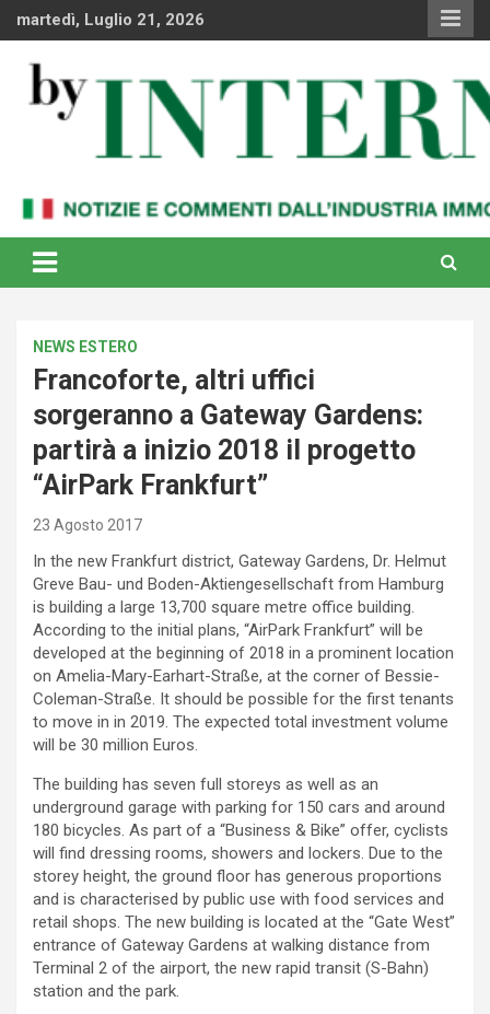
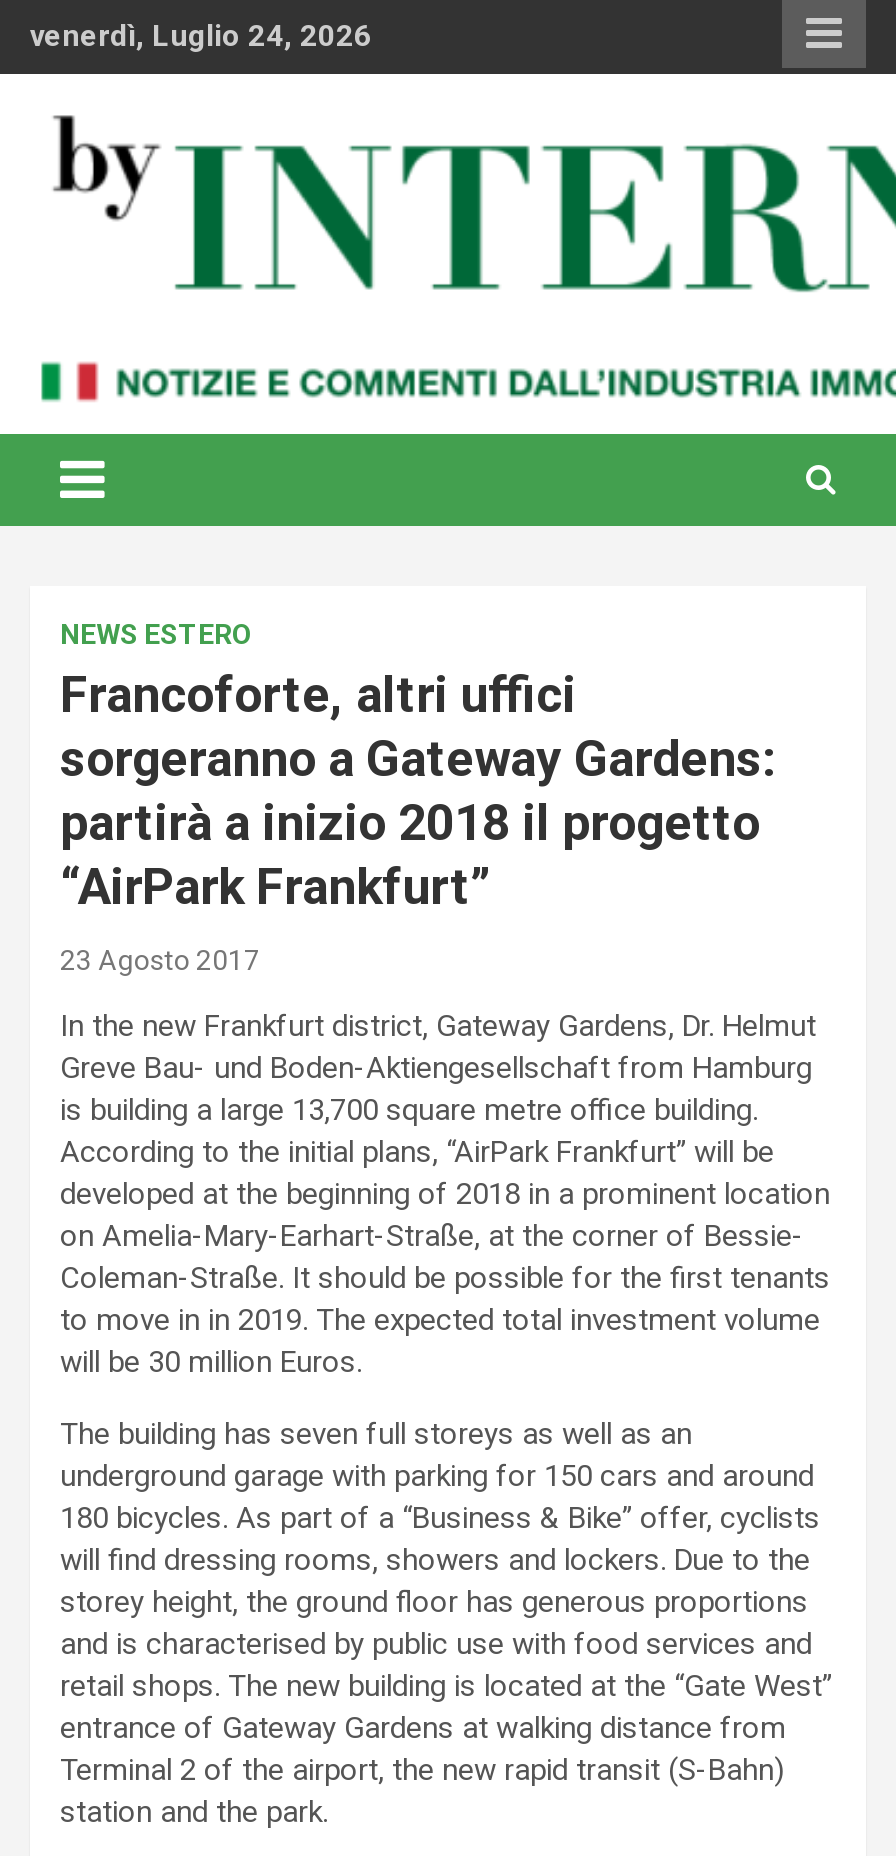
[16,10,205,30] martedì, Luglio 21, 2026 -> [30,18,372,54] venerdì, Luglio 24, 2026

